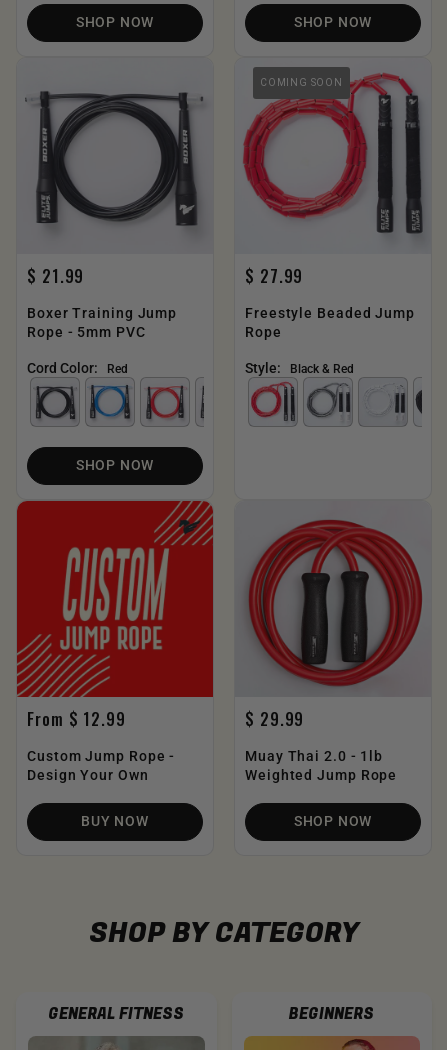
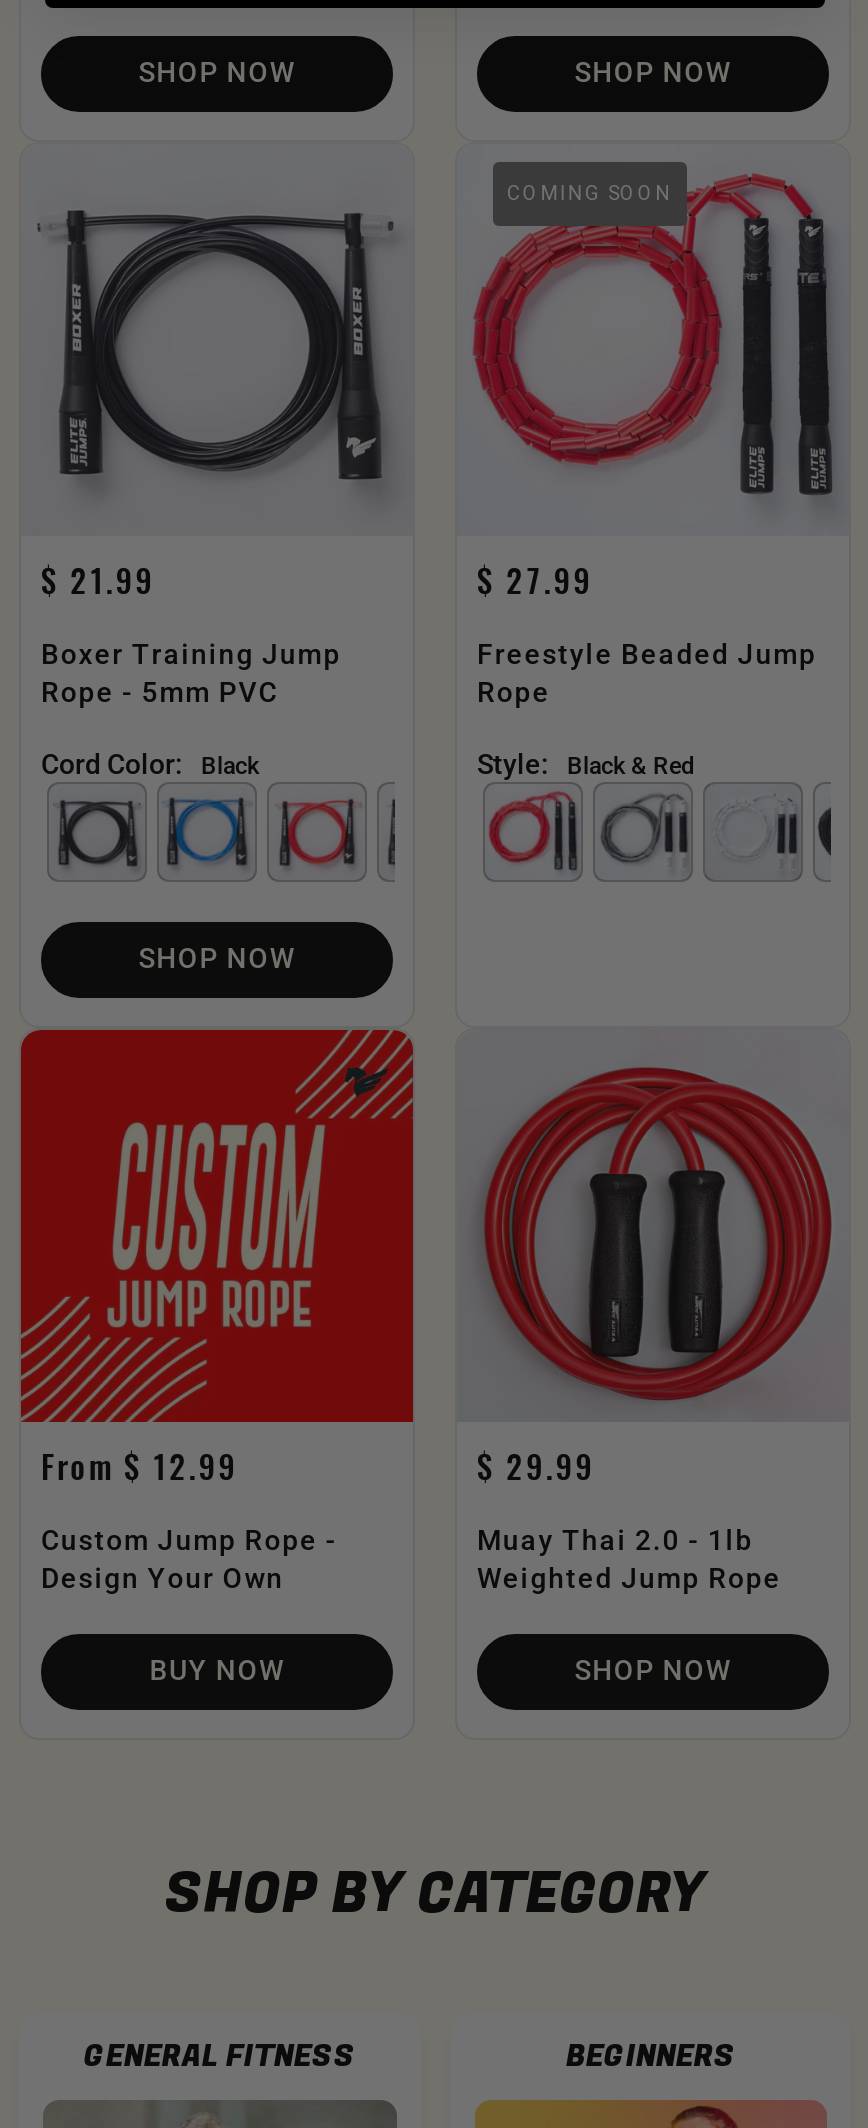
[27,360,128,376] Cord Color: Red -> [41,747,259,779] Cord Color: Black

